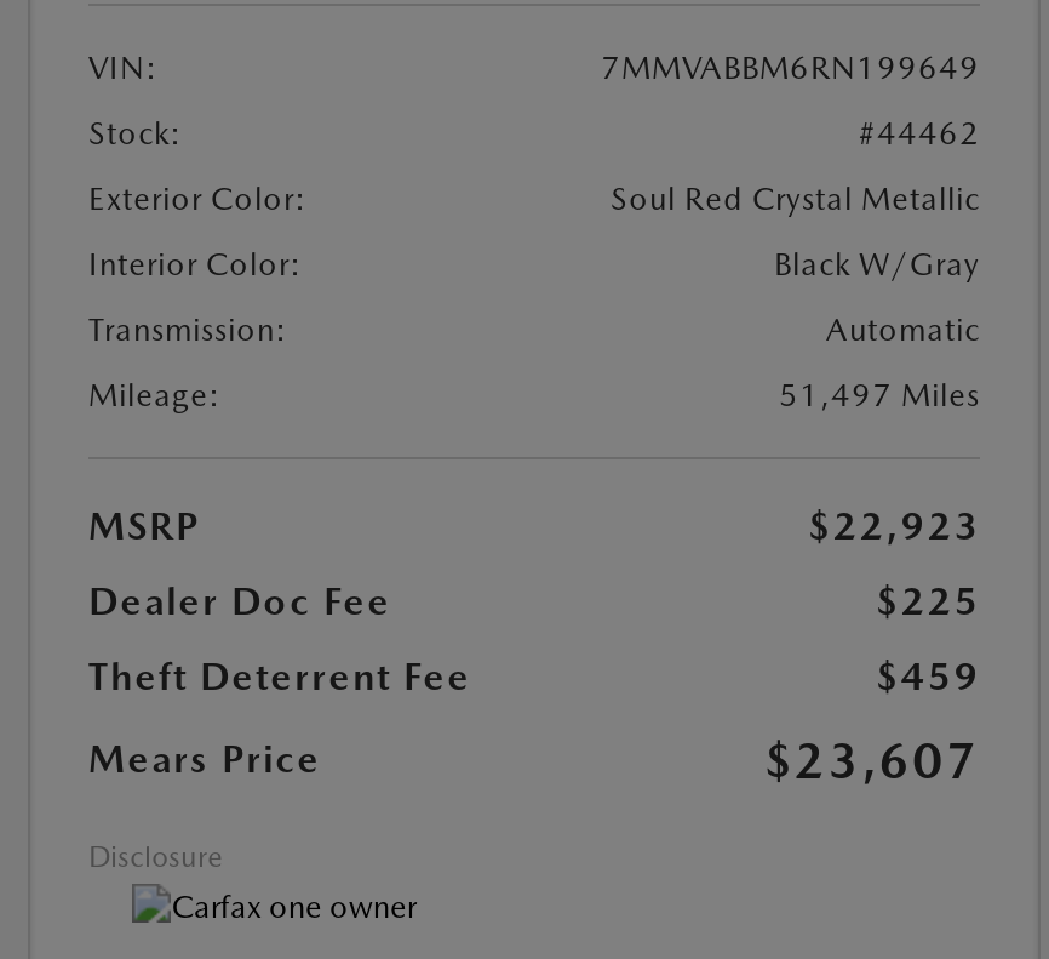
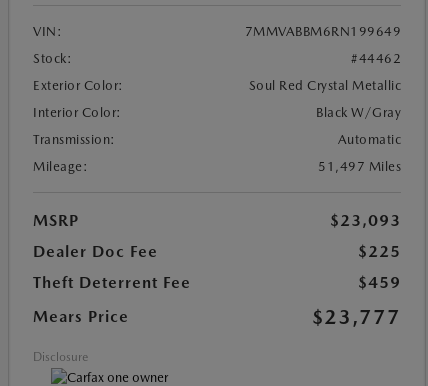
[808,504,980,550] $22,923 -> [330,211,401,230] $23,093
[764,732,980,790] $23,607 -> [312,305,401,329] $23,777

